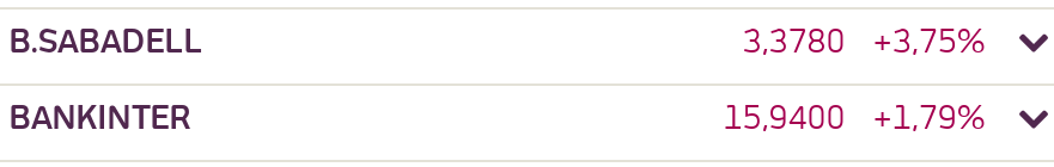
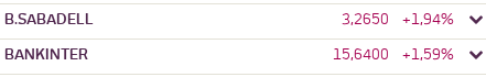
[743,29,846,60] 3,3780 -> [342,13,389,28] 3,2650
[873,29,986,60] +3,75% -> [402,13,454,28] +1,94%
[724,105,846,136] 15,9400 -> [333,49,389,63] 15,6400
[873,105,986,136] +1,79% -> [402,49,454,63] +1,59%

